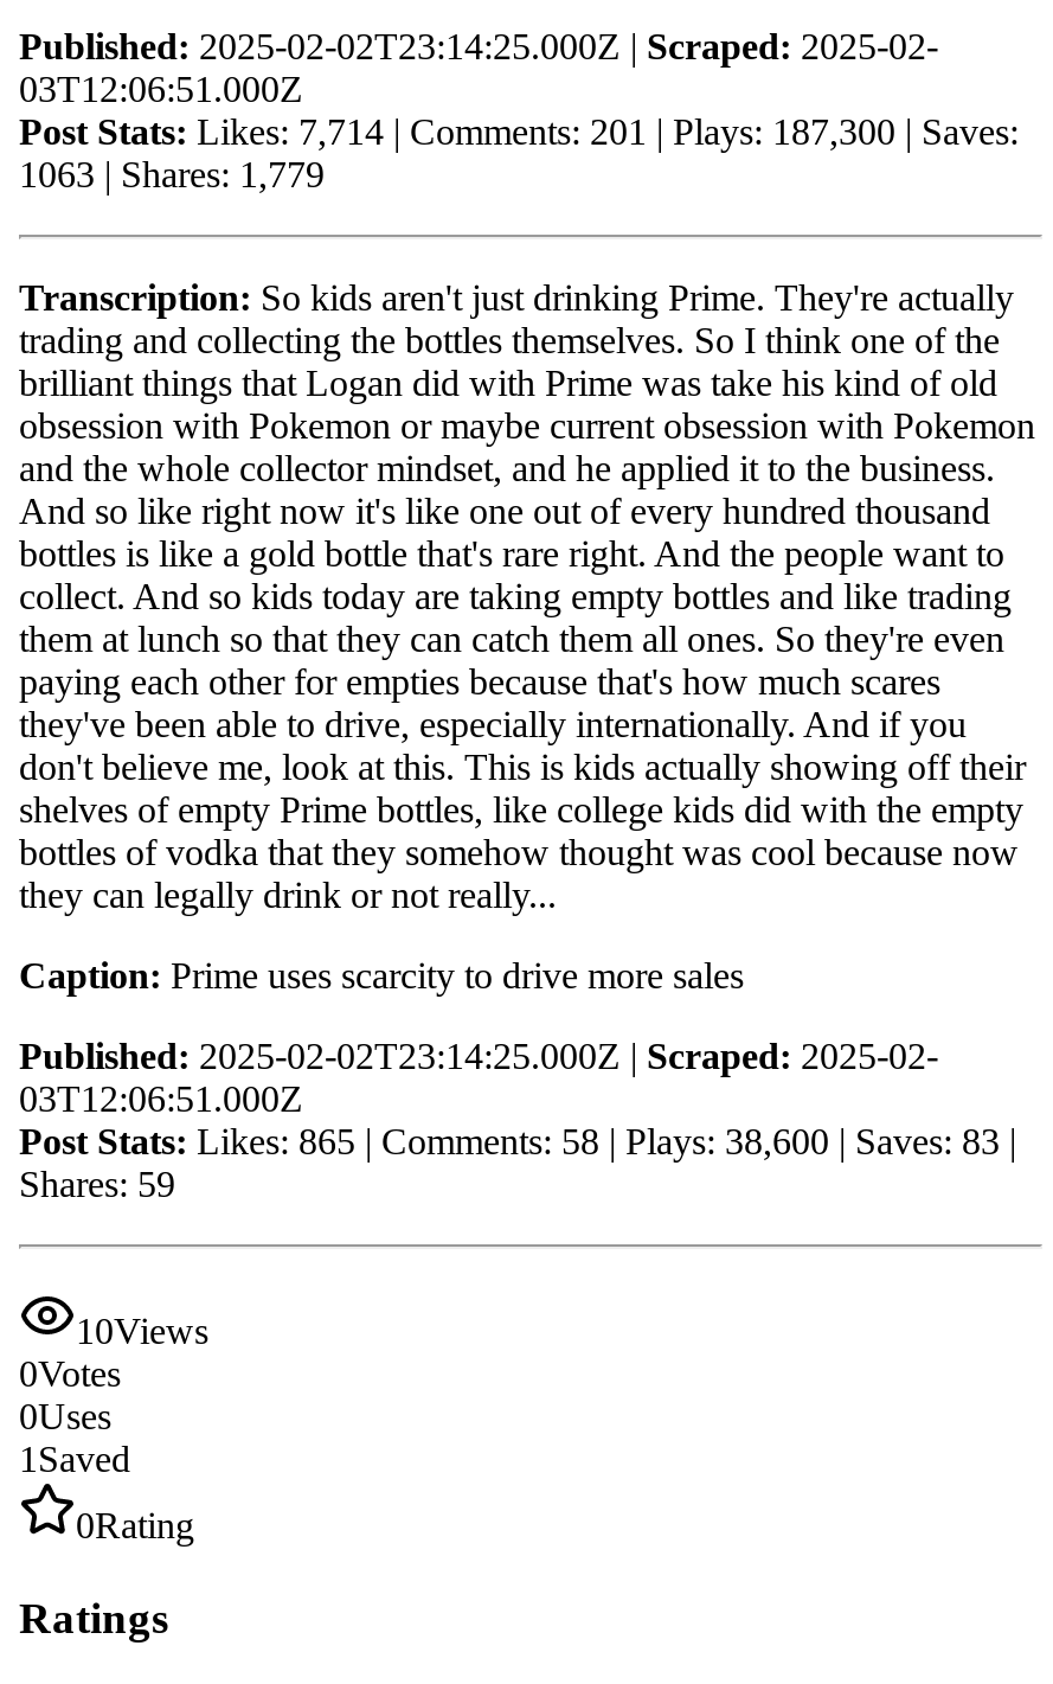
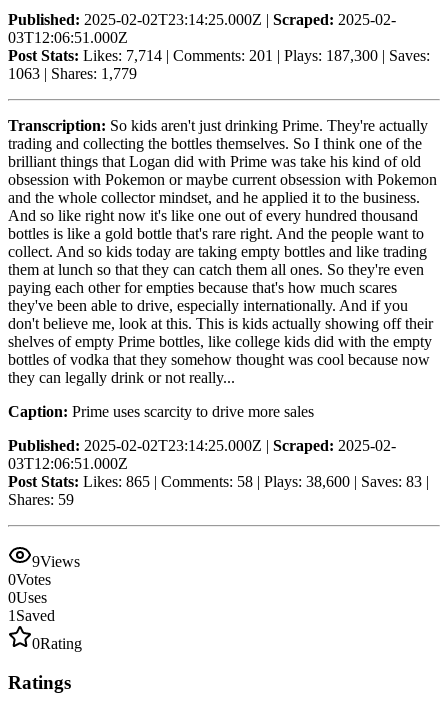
[76,1311,208,1351] 10Views -> [32,553,80,570] 9Views

